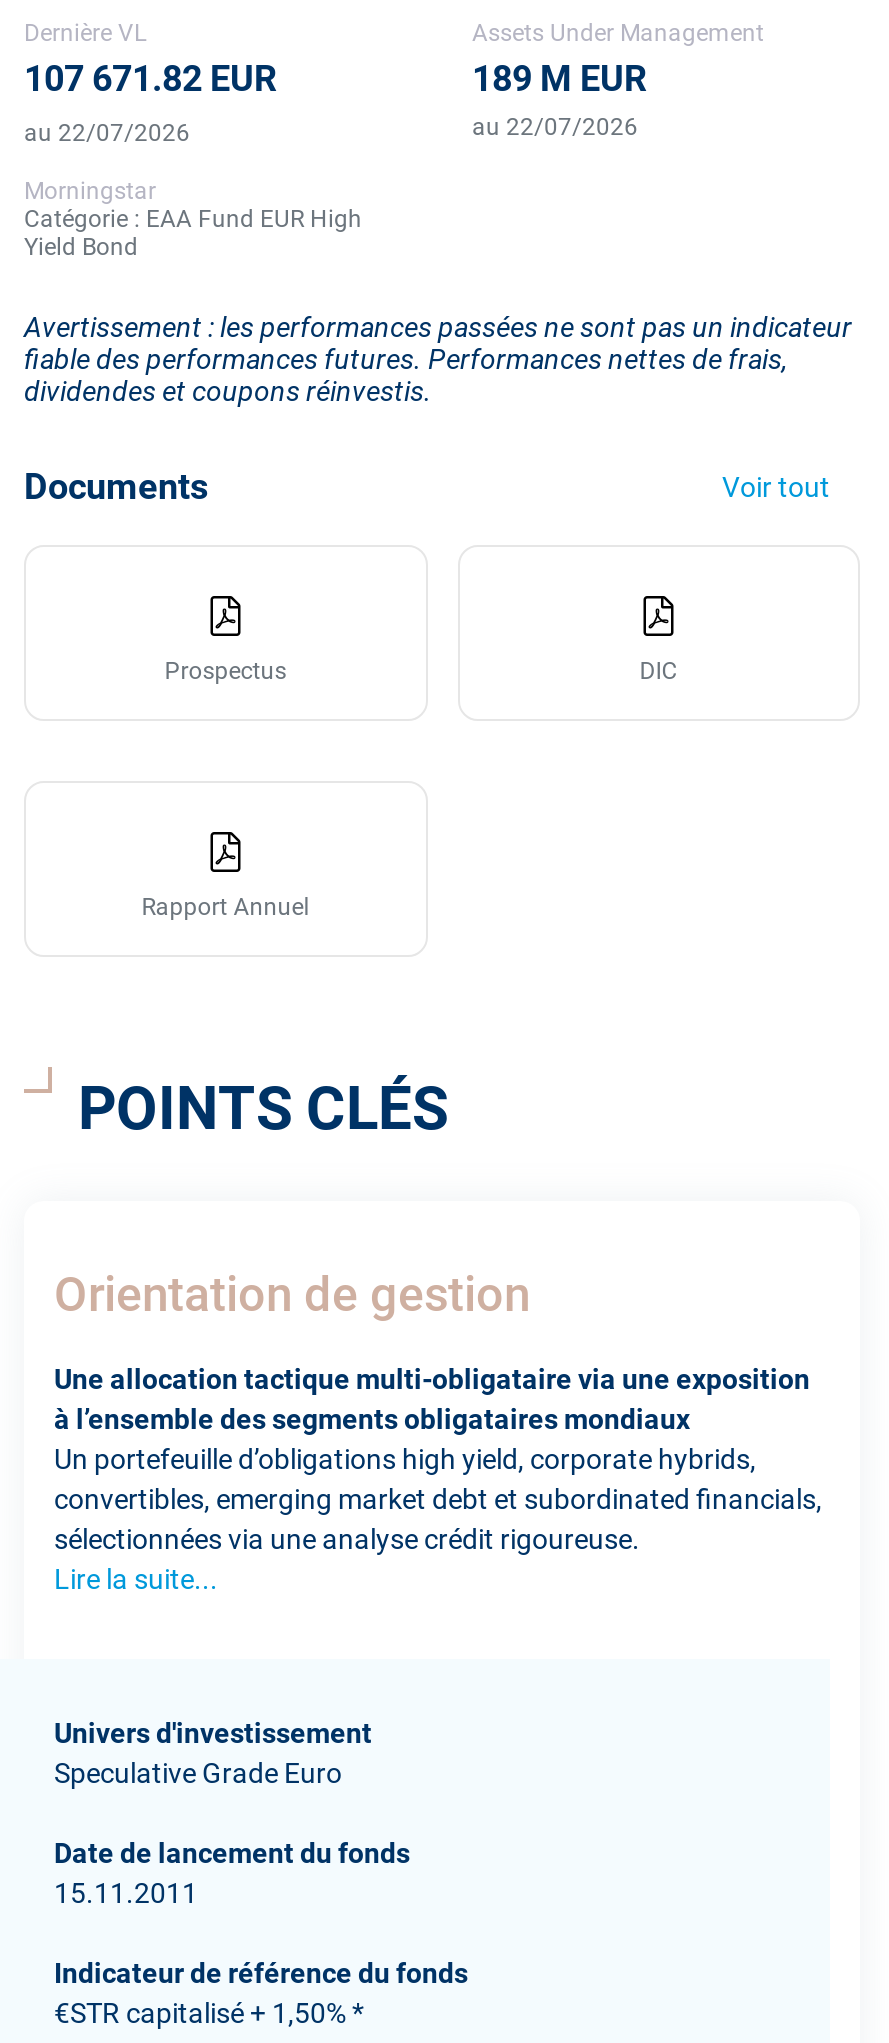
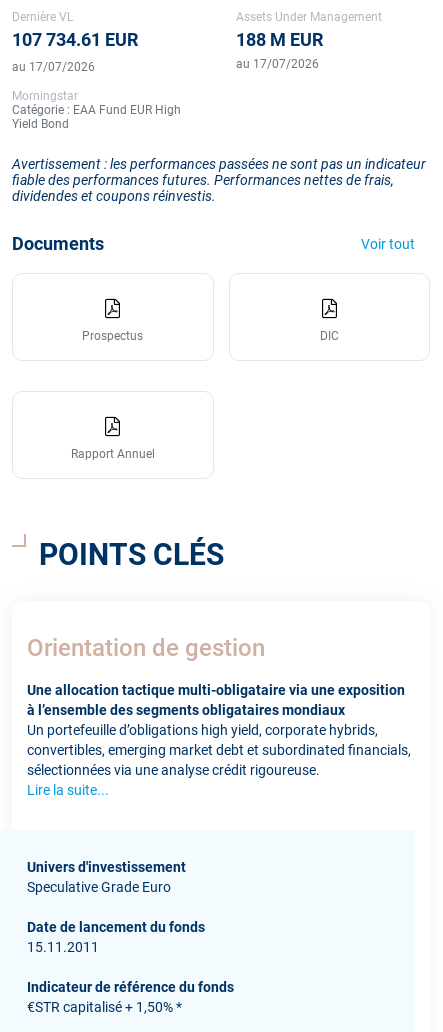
[24,57,276,99] 107 671.82 EUR -> [12,29,138,50] 107 734.61 EUR
[472,57,646,99] 189 M EUR -> [236,29,323,50] 188 M EUR
[24,119,190,147] au 22/07/2026 -> [12,60,95,74] au 17/07/2026
[472,113,638,141] au 22/07/2026 -> [236,57,319,71] au 17/07/2026

